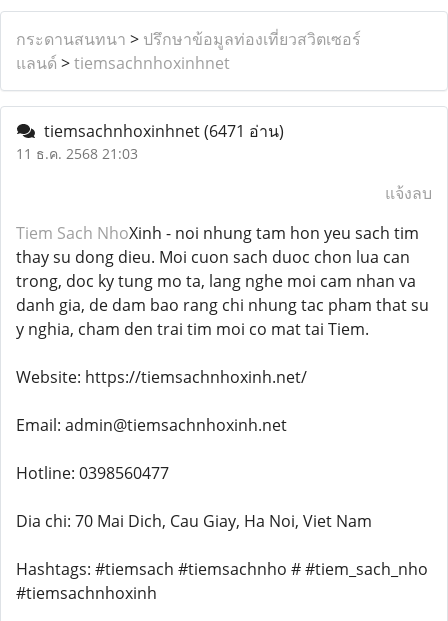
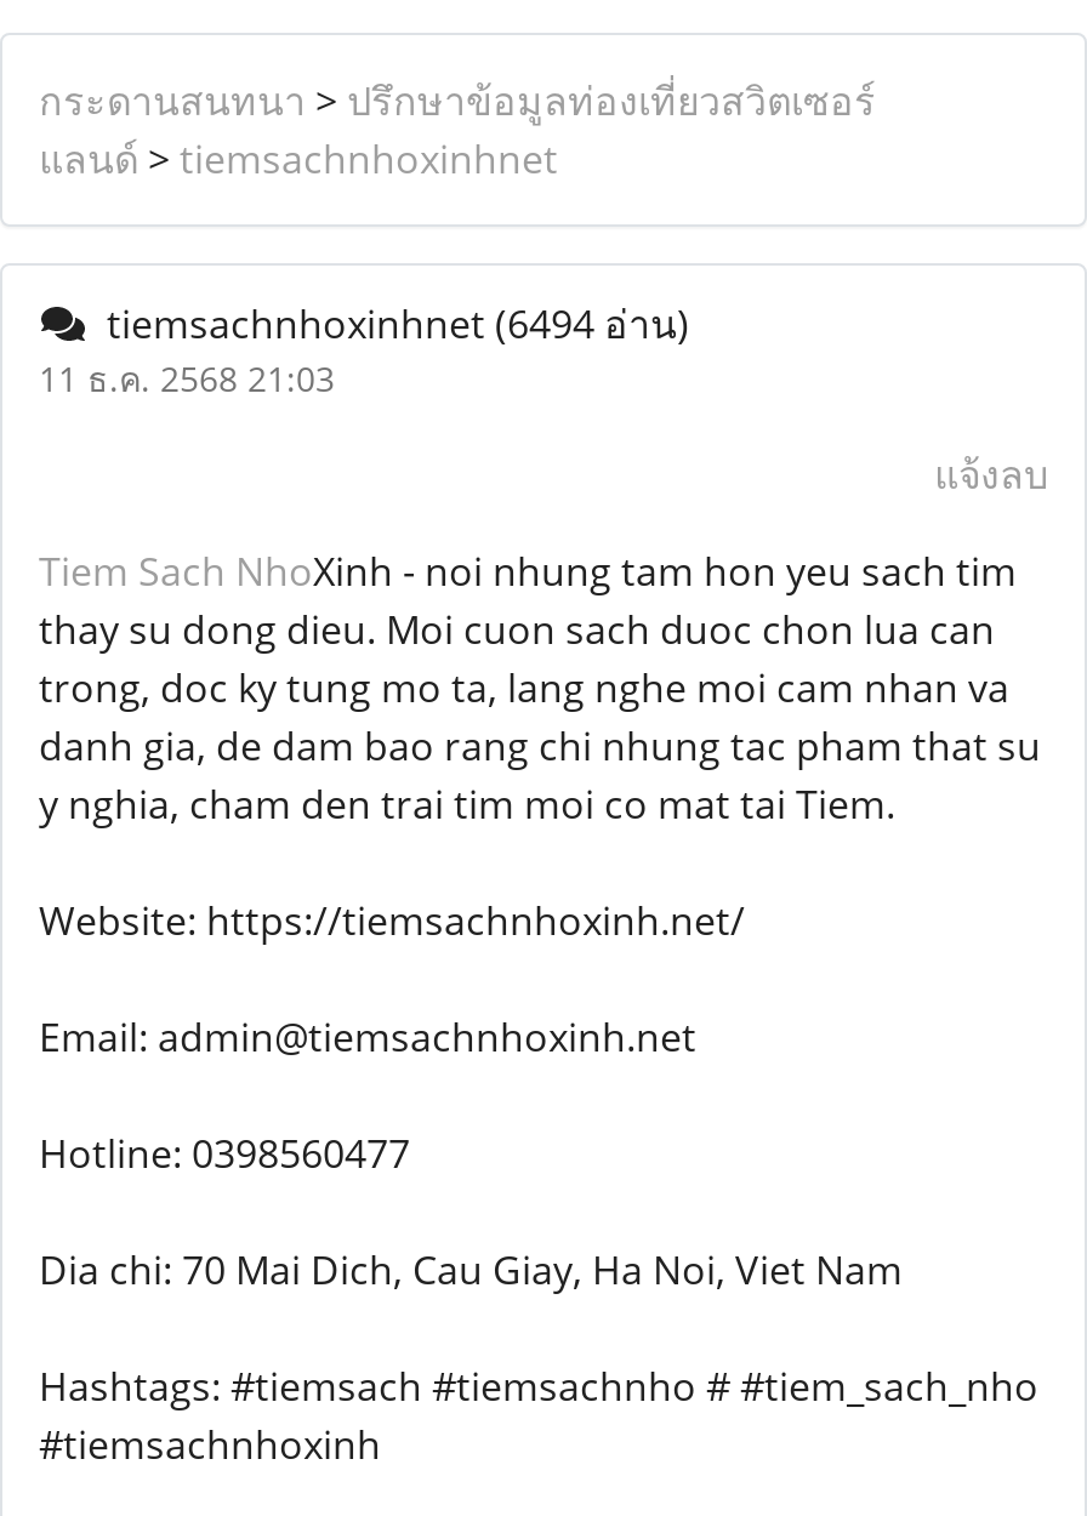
[36,120,284,142] tiemsachnhoxinhnet (6471 อ่าน) -> [87,297,689,350] tiemsachnhoxinhnet (6494 อ่าน)

